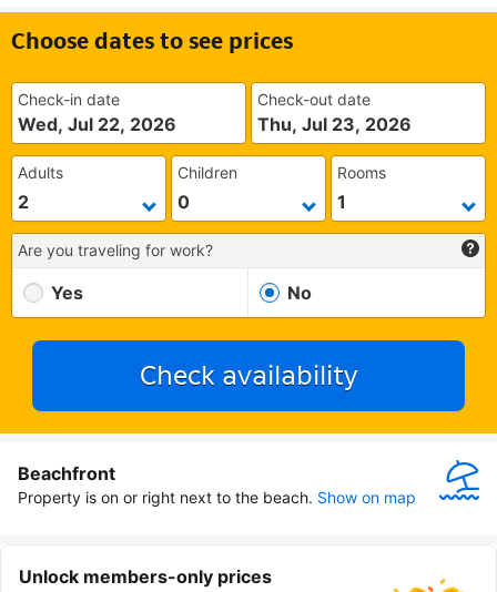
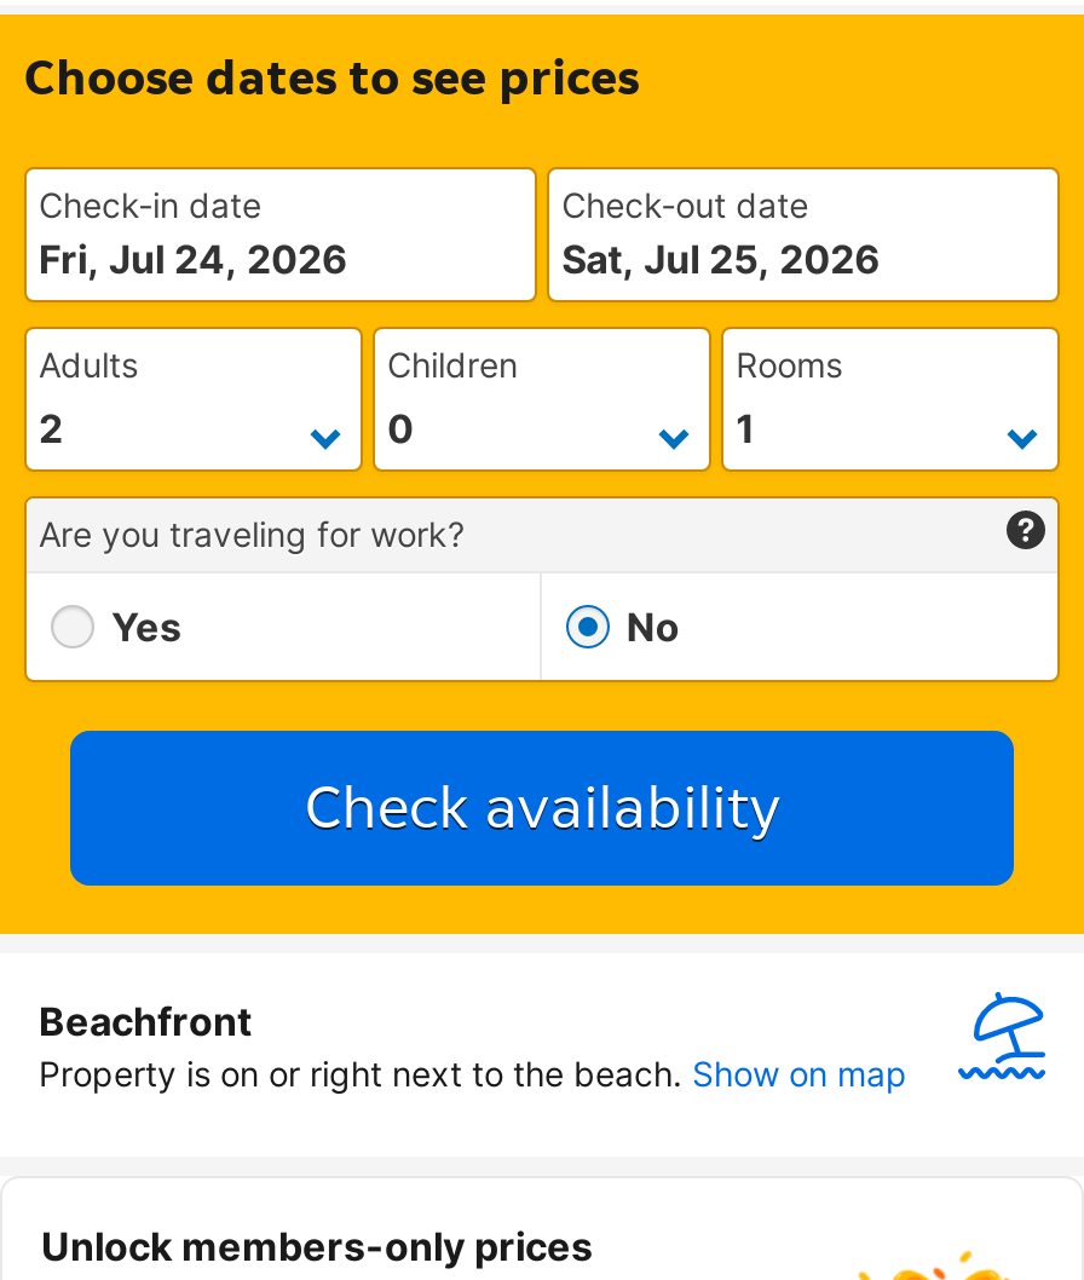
[18,113,176,135] Wed, Jul 22, 2026 -> [39,235,348,283] Fri, Jul 24, 2026
[257,113,412,135] Thu, Jul 23, 2026 -> [562,235,881,283] Sat, Jul 25, 2026

